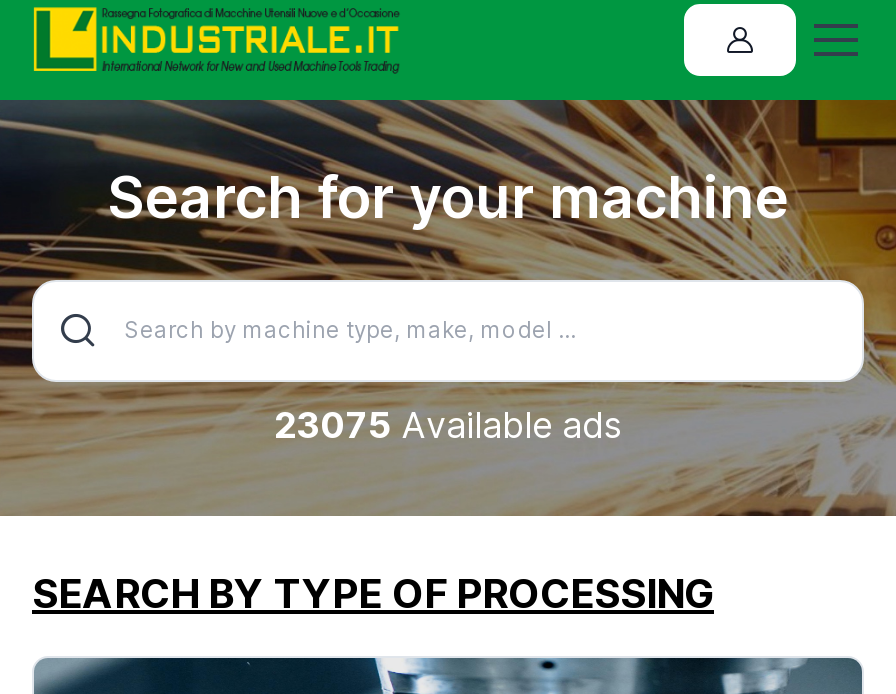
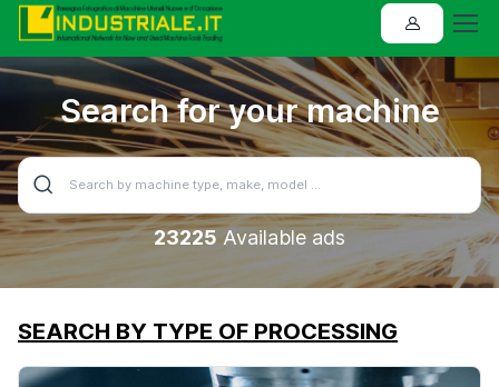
[274,403,622,445] 23075 Available ads -> [154,225,345,249] 23225 Available ads

